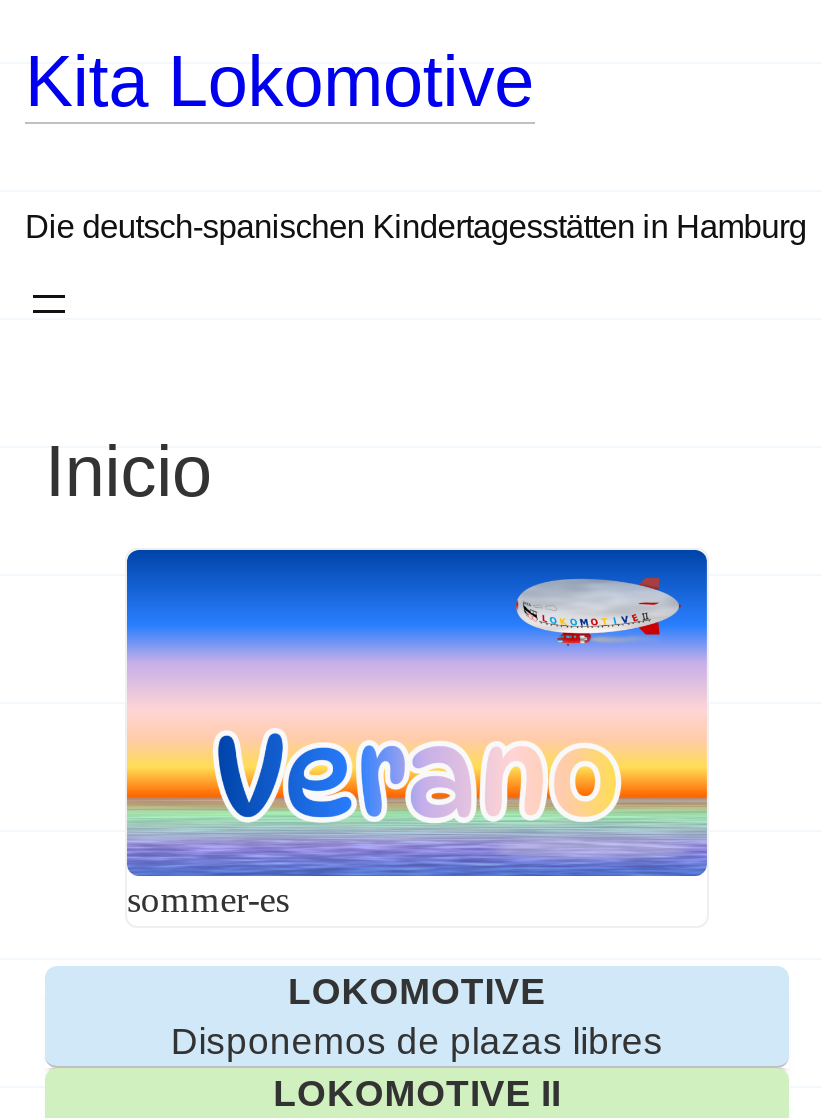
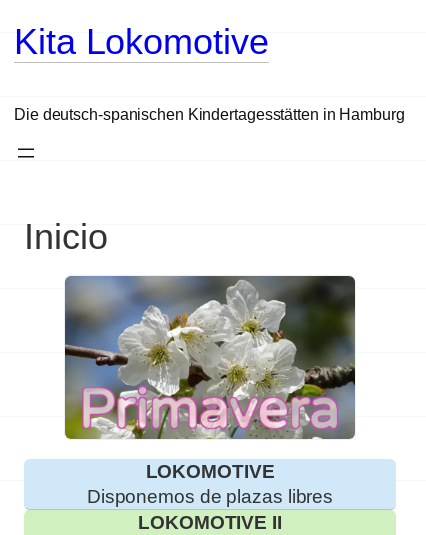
[125,548,709,878] [image] -> [64,275,356,440] [image]
[127,880,289,920] sommer-es -> none

